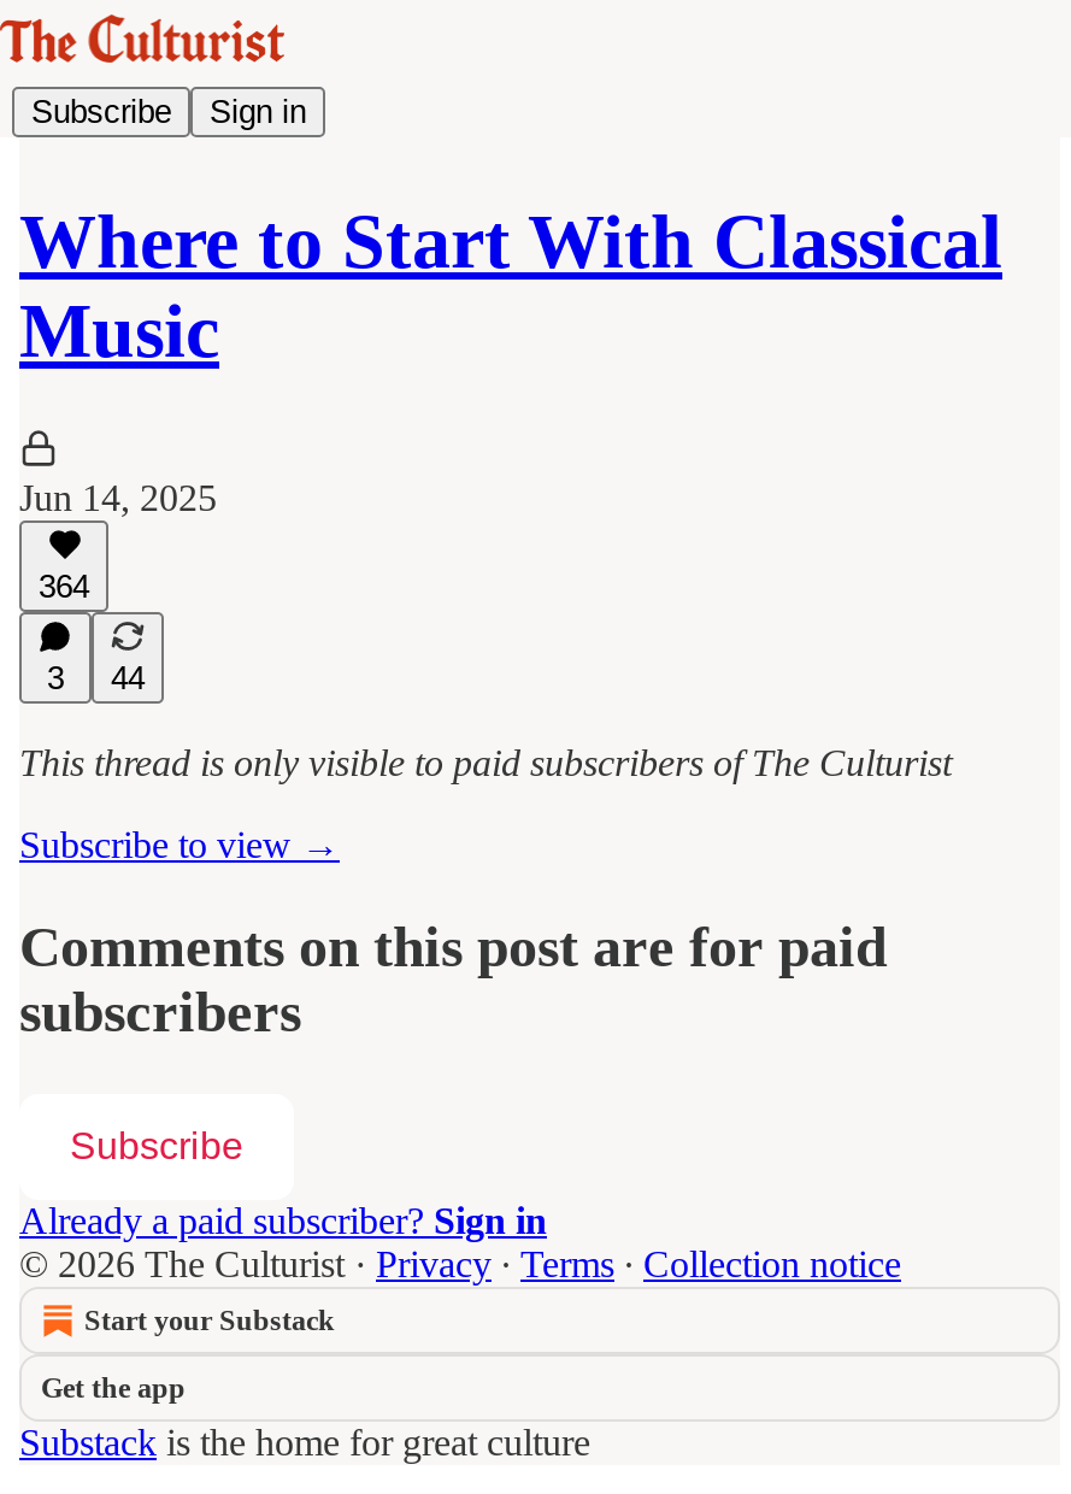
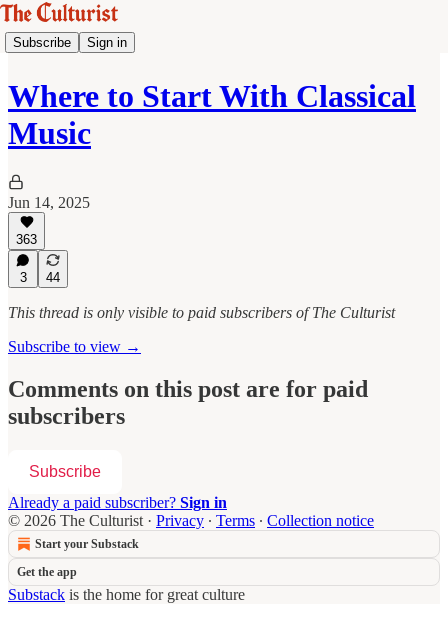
[39,568,89,605] 364 -> [16,232,37,247] 363

